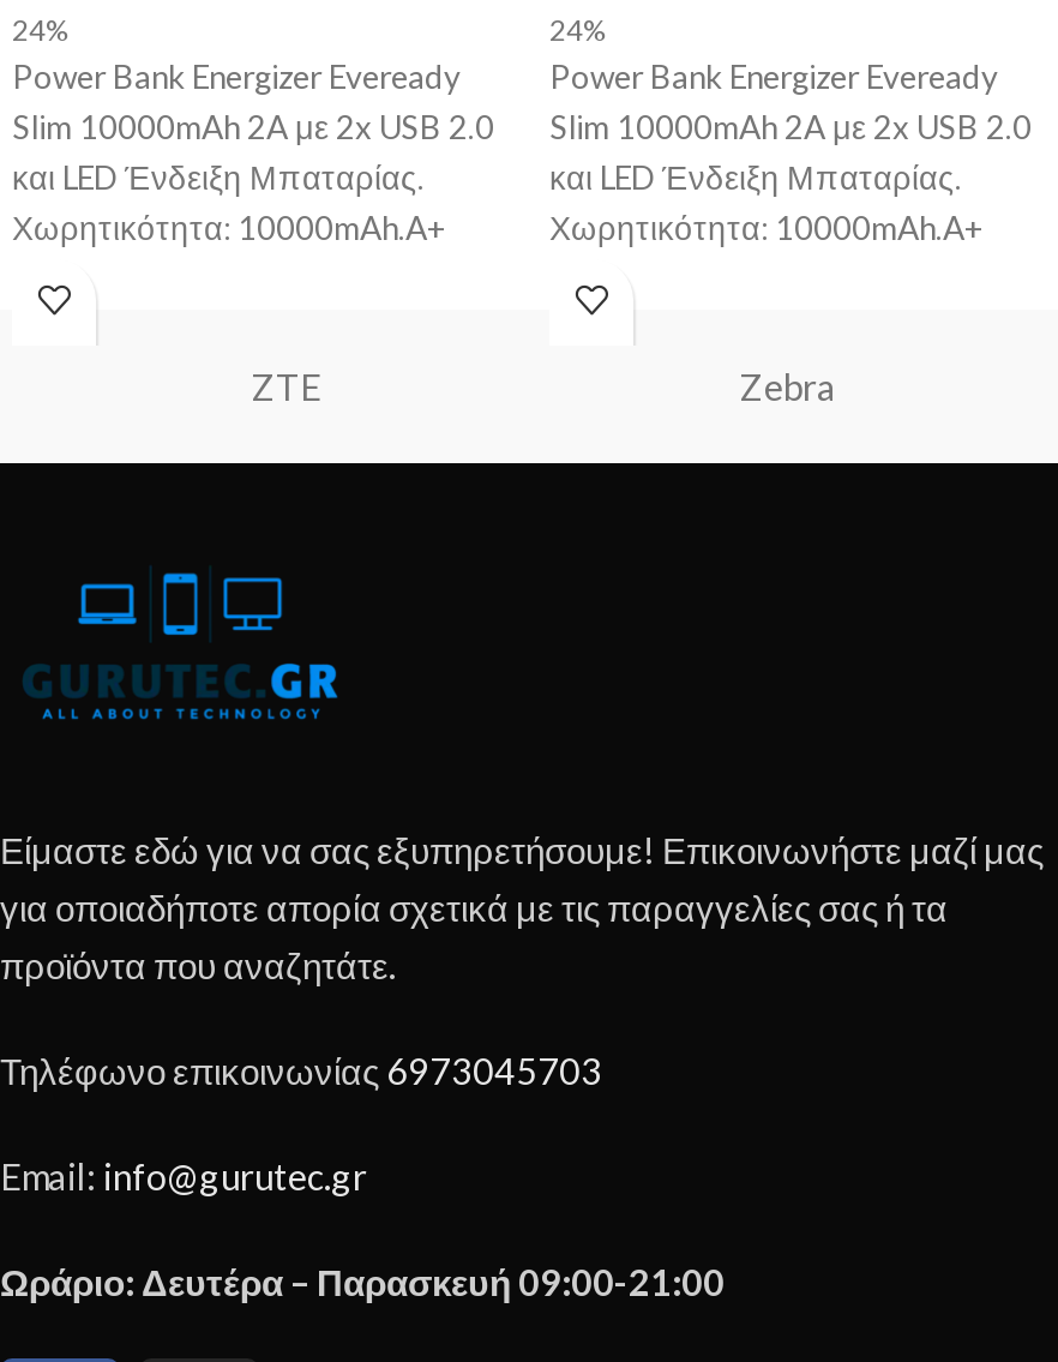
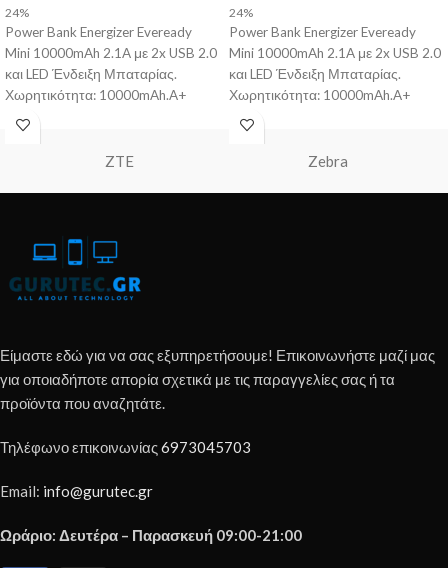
[12,107,494,145] Slim 10000mAh 2A με 2x USB 2.0 -> [5,44,217,60] Mini 10000mAh 2.1A με 2x USB 2.0
[549,107,1032,145] Slim 10000mAh 2A με 2x USB 2.0 -> [229,44,441,60] Mini 10000mAh 2.1A με 2x USB 2.0

